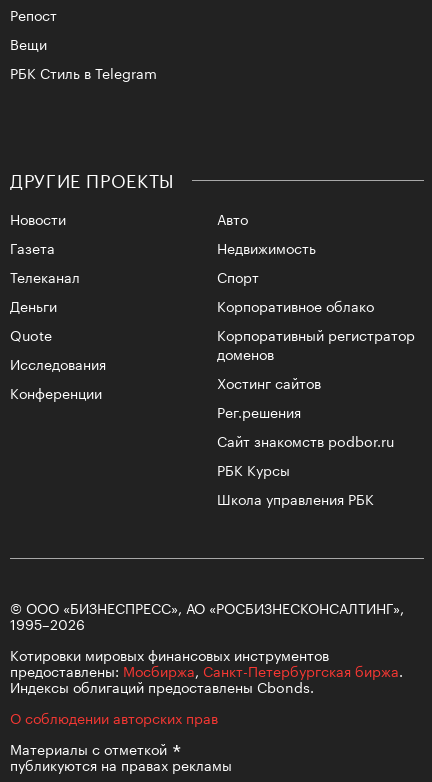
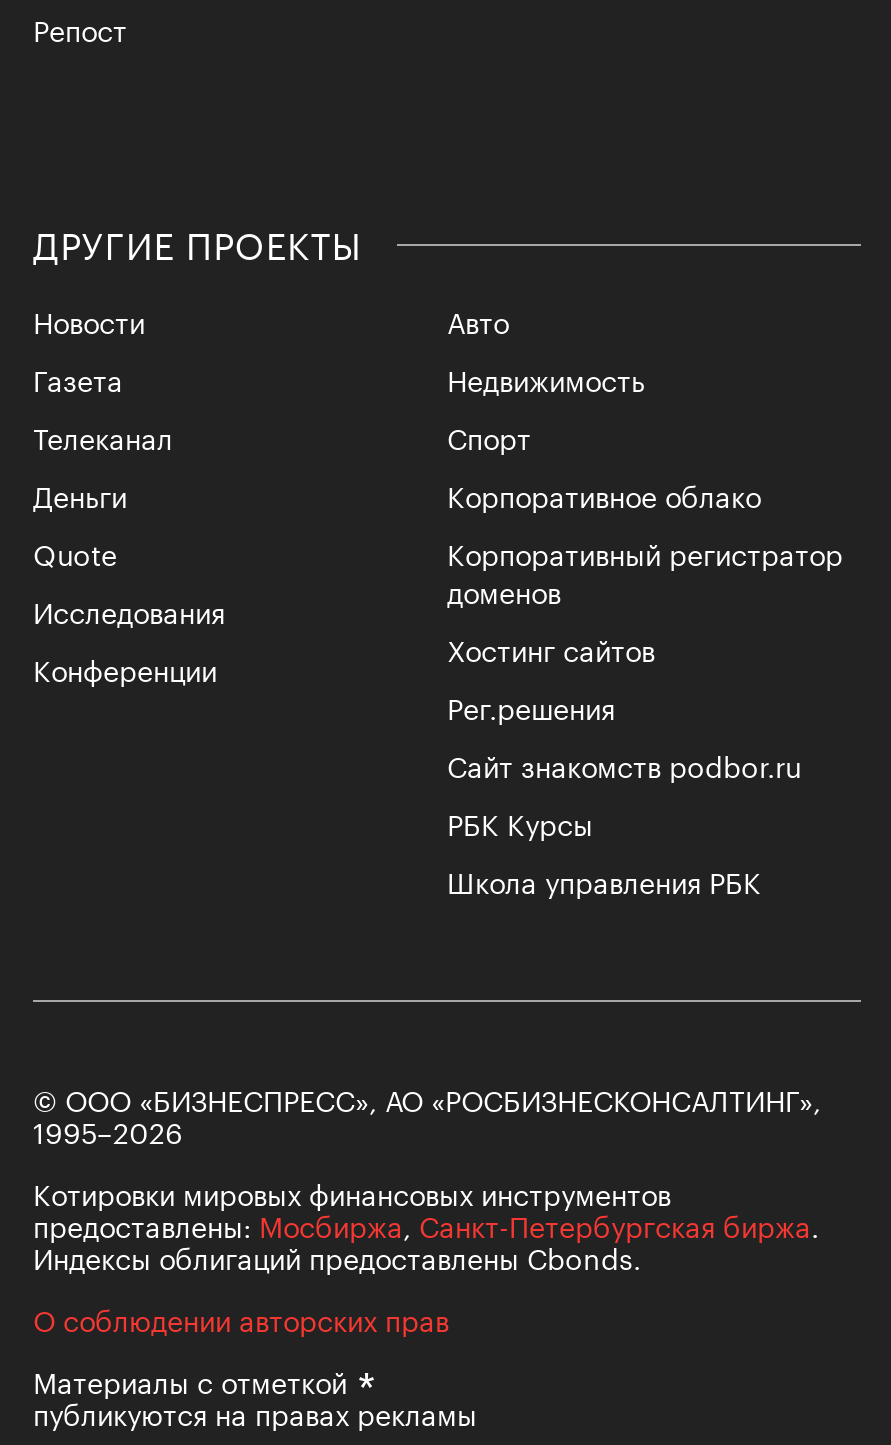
[10,32,157,83] Вещи | РБК Стиль в Telegram -> none

